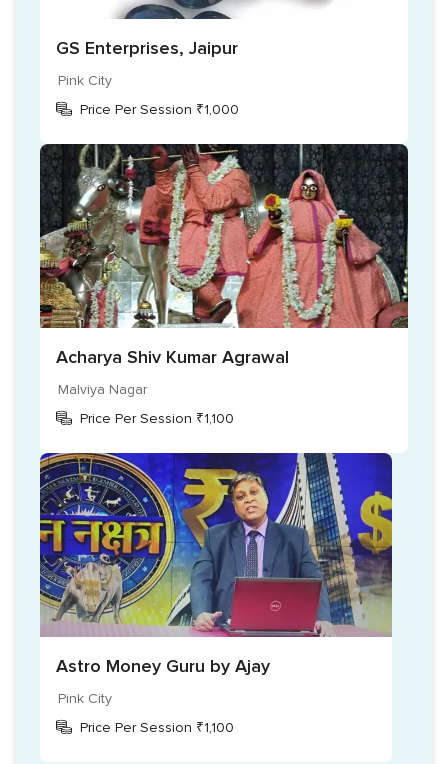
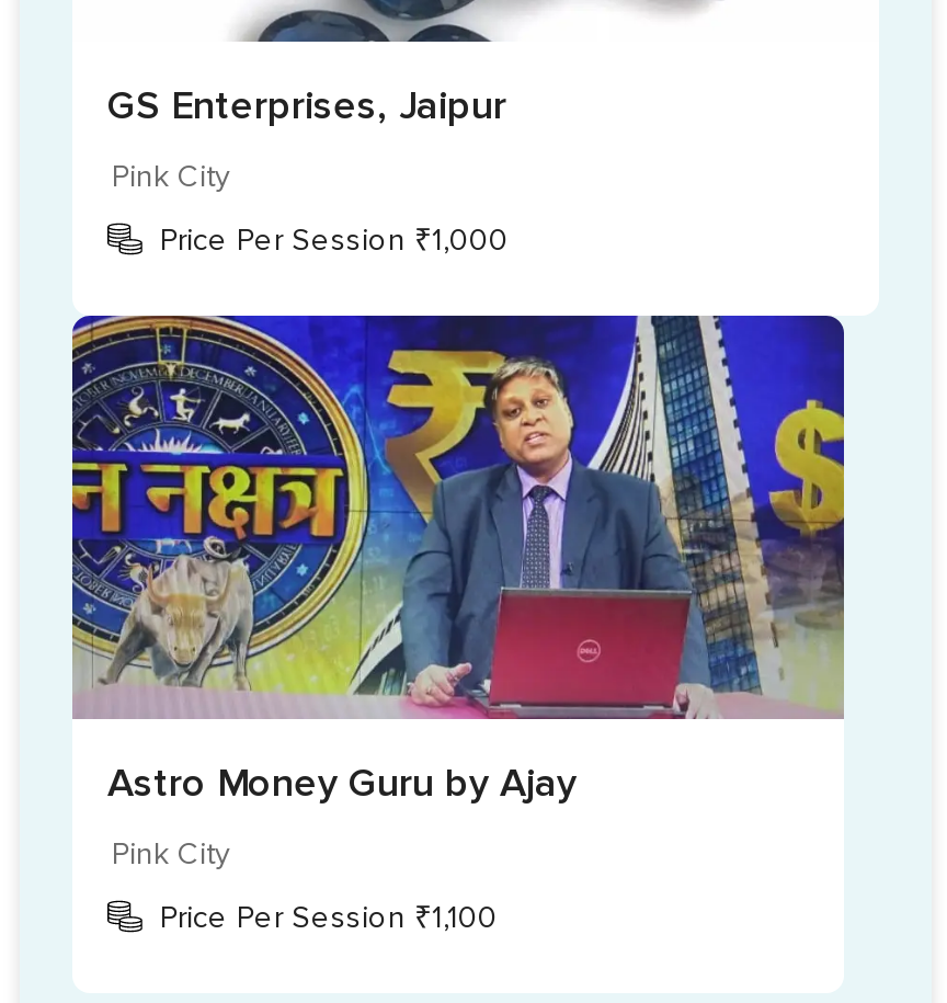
[39,143,409,426] [image] | Acharya Shiv Kumar Agrawal | Malviya Nagar | Price Per Session ₹1,100 -> none

